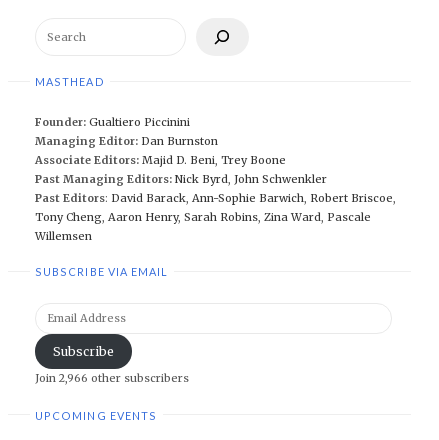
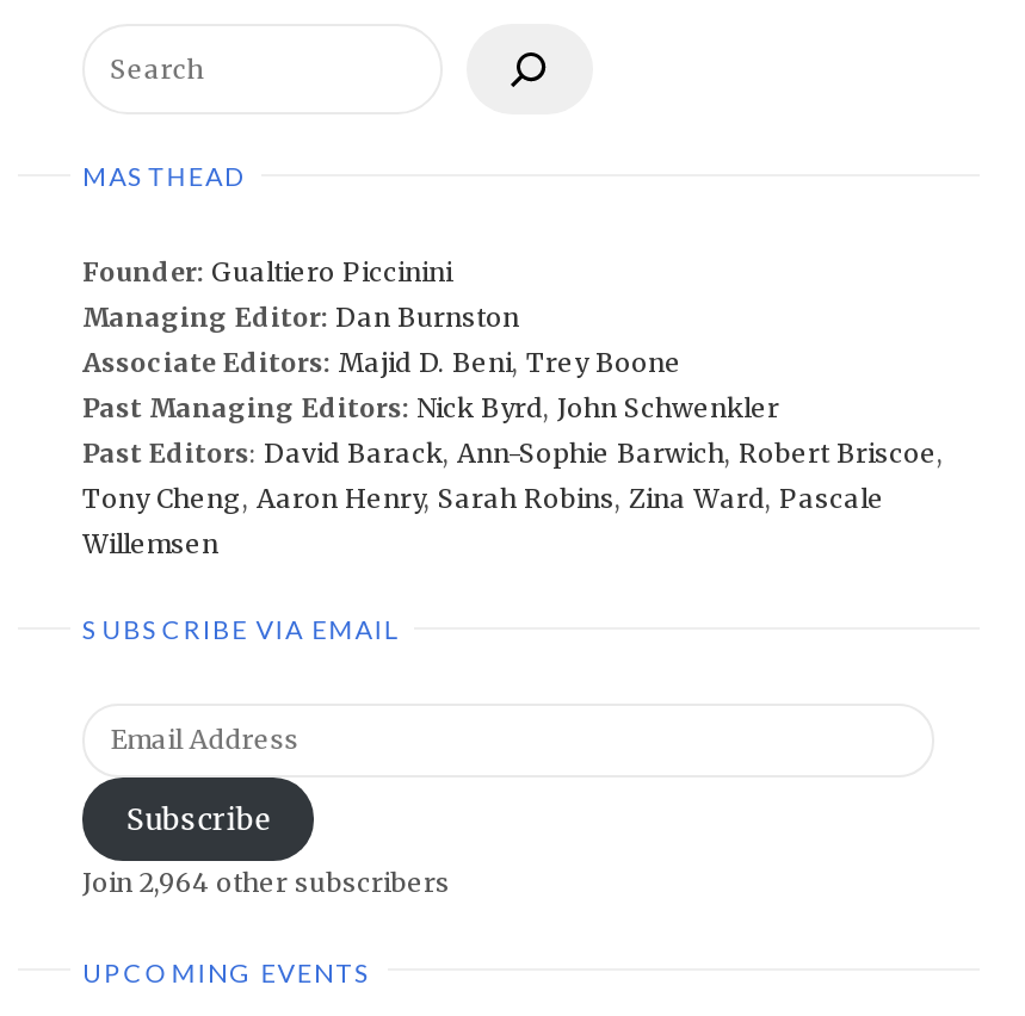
[35,371,189,385] Join 2,966 other subscribers -> [82,866,450,899] Join 2,964 other subscribers

